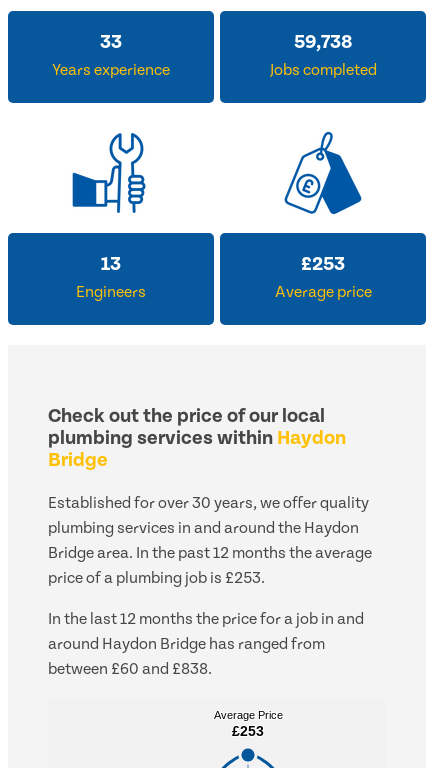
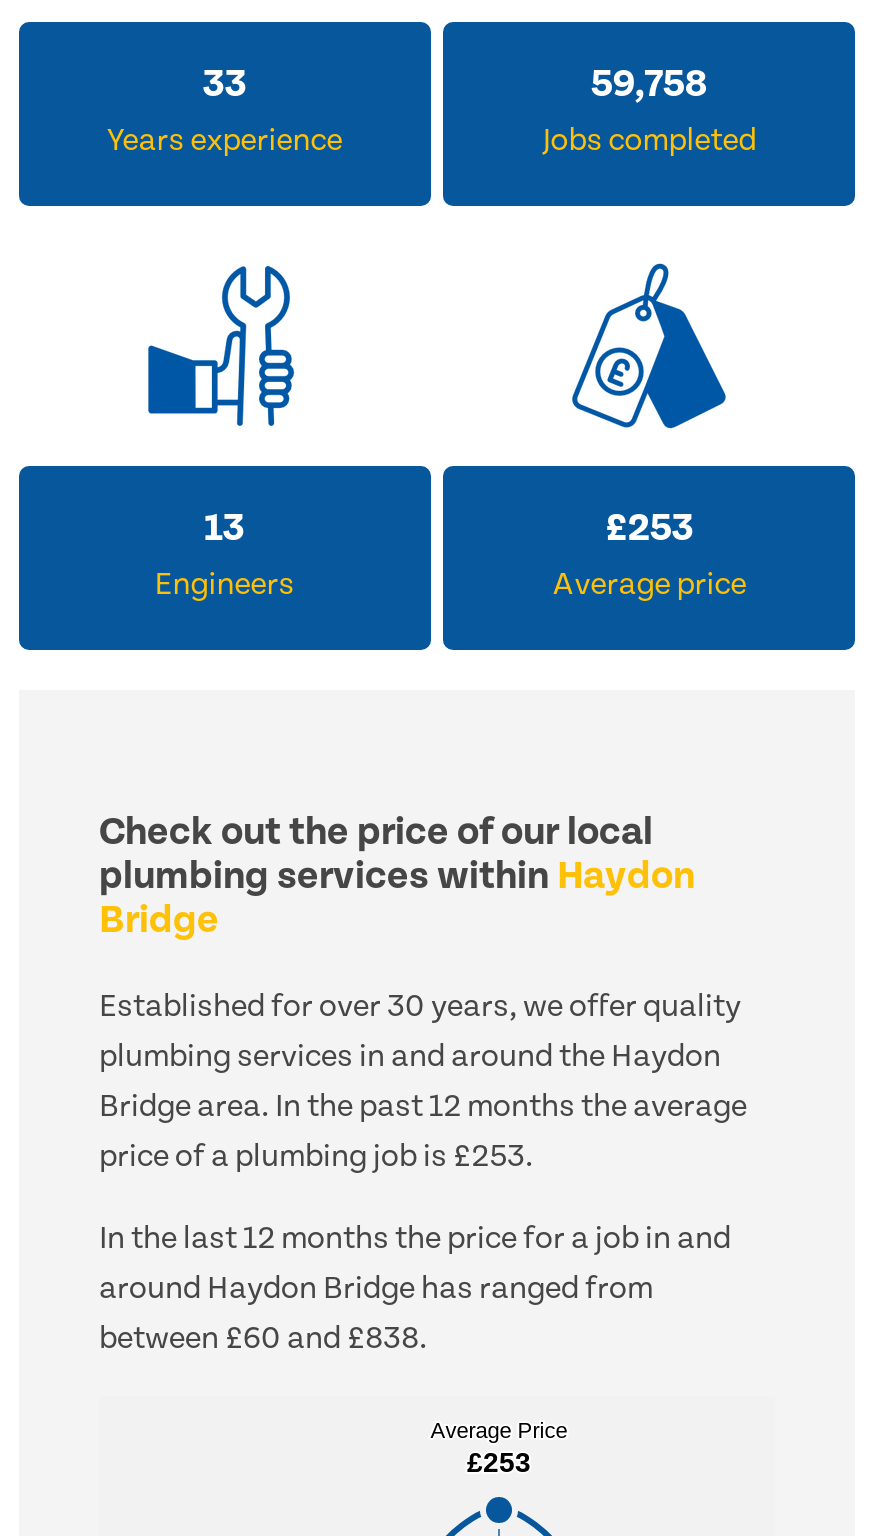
[294,31,353,53] 59,738 -> [590,63,708,107] 59,758

